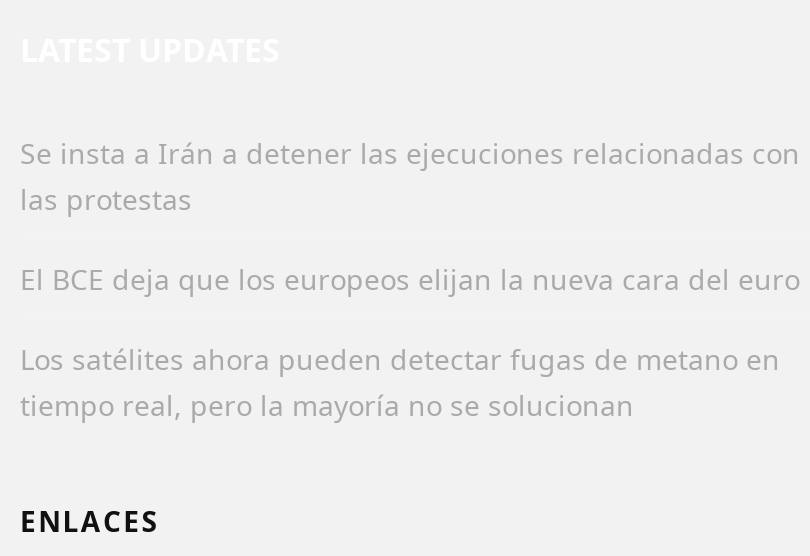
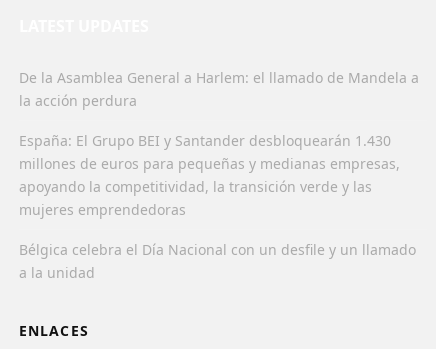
[20,133,800,217] Se insta a Irán a detener las ejecuciones relacionadas con | las protestas -> [19,68,419,110] De la Asamblea General a Harlem: el llamado de Mandela a | la acción perdura
[20,259,800,297] El BCE deja que los europeos elijan la nueva cara del euro -> [19,131,400,219] España: El Grupo BEI y Santander desbloquearán 1.430 | millones de euros para pequeñas y medianas empresas, | apoyando la competitividad, la transición verde y las | mujeres emprendedoras
[20,339,780,423] Los satélites ahora pueden detectar fugas de metano en | tiempo real, pero la mayoría no se solucionan -> [19,240,416,282] Bélgica celebra el Día Nacional con un desfile y un llamado | a la unidad

